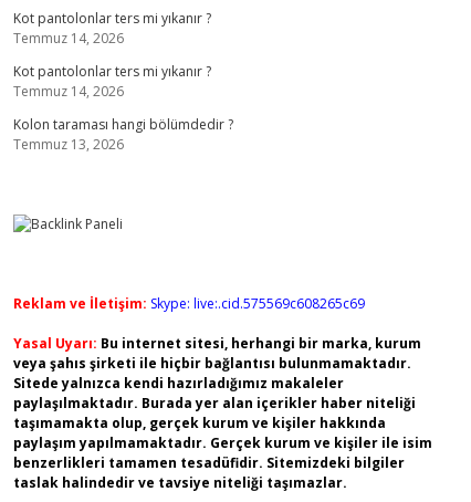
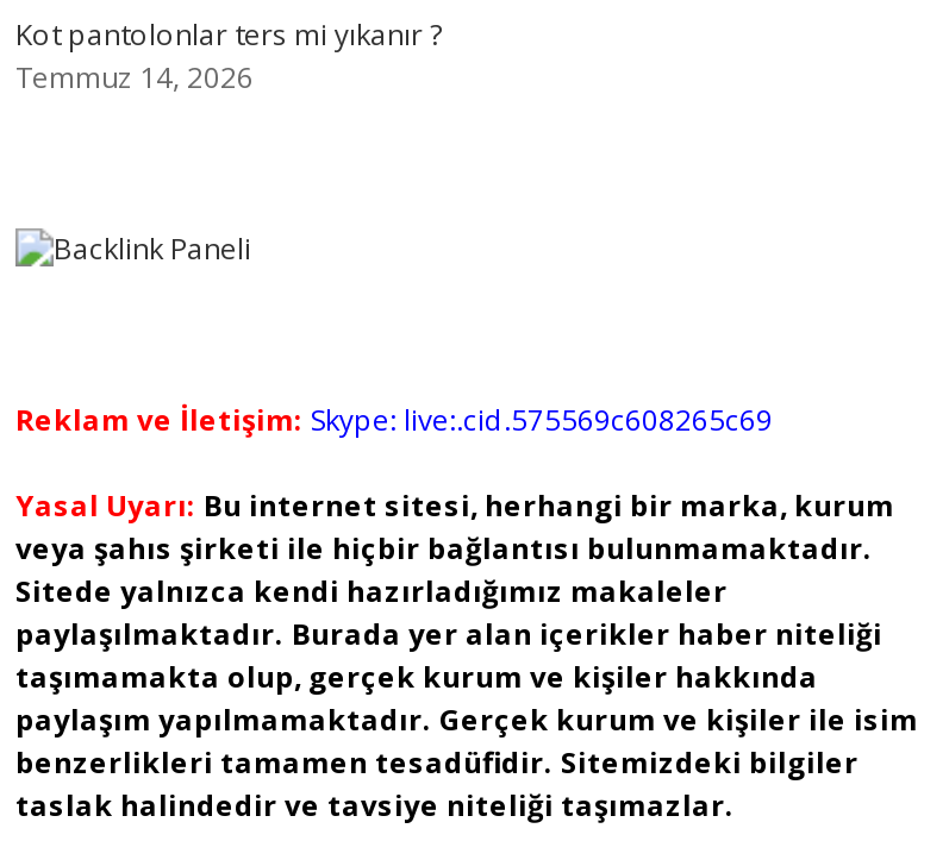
[13,62,233,154] Kot pantolonlar ters mi yıkanır ? | Temmuz 14, 2026 | Kolon taraması hangi bölümdedir ? | Temmuz 13, 2026 -> none

